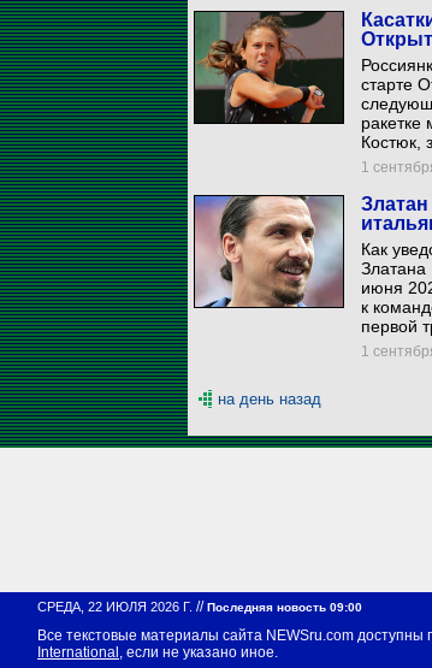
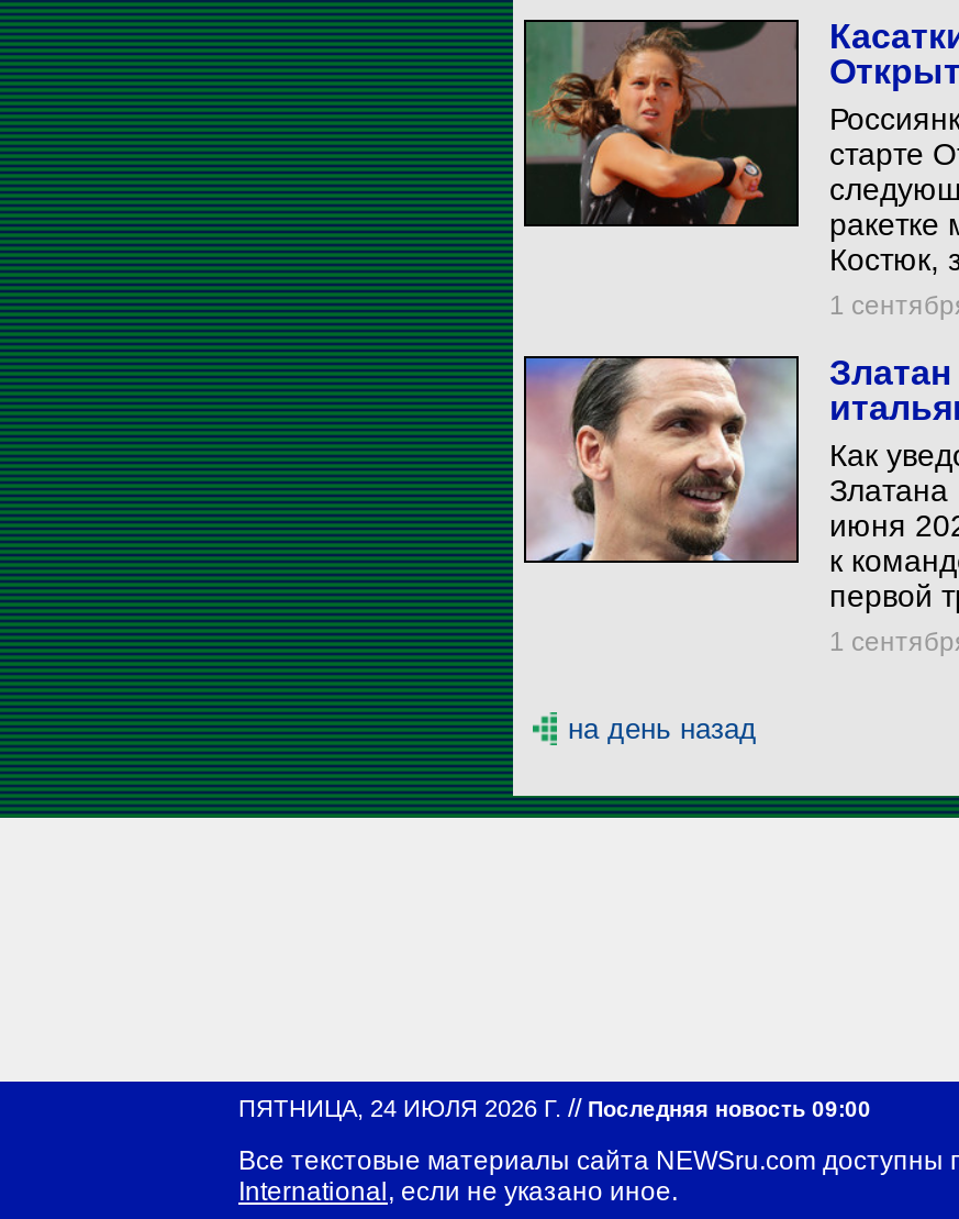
[37,598,362,615] СРЕДА, 22 ИЮЛЯ 2026 Г. // Последняя новость 09:00 -> [238,1093,871,1123] ПЯТНИЦА, 24 ИЮЛЯ 2026 Г. // Последняя новость 09:00

